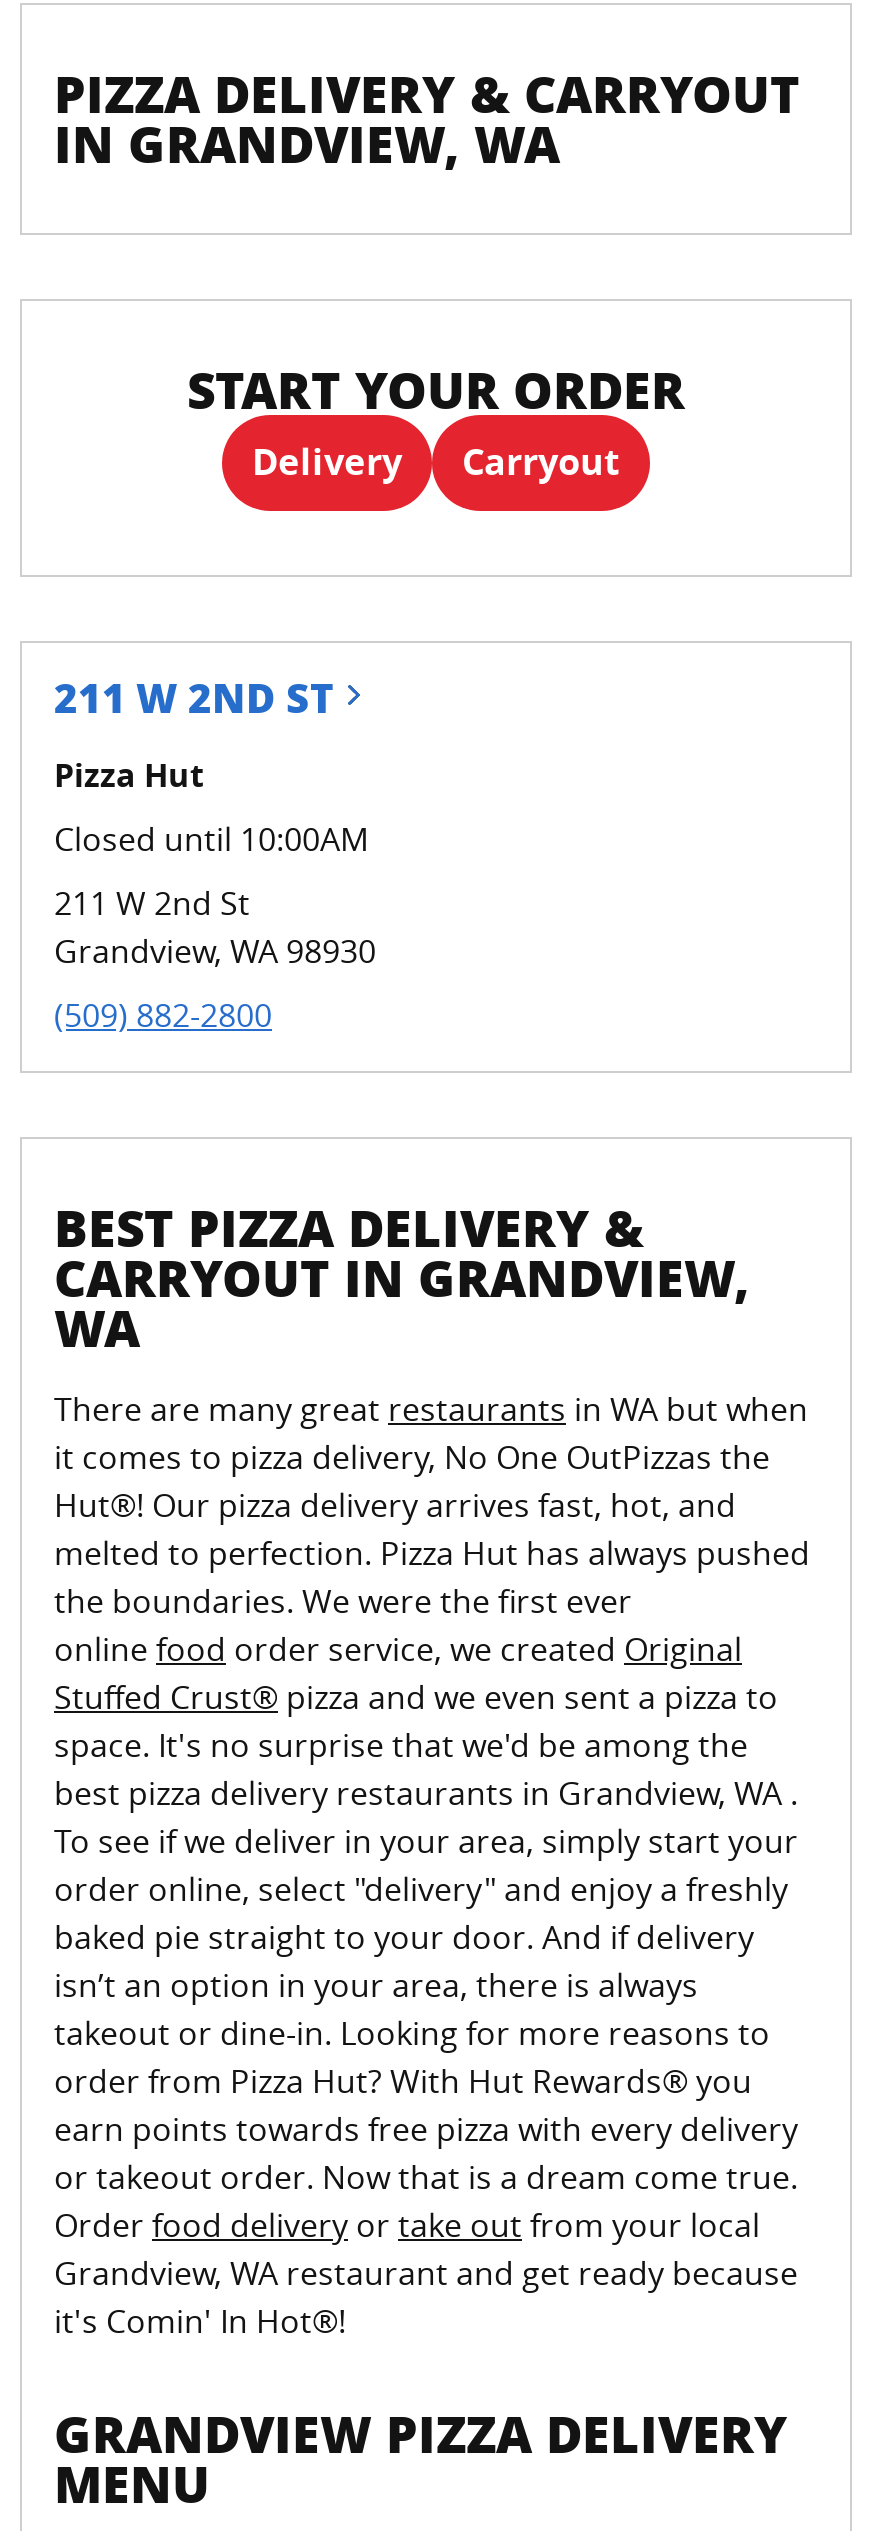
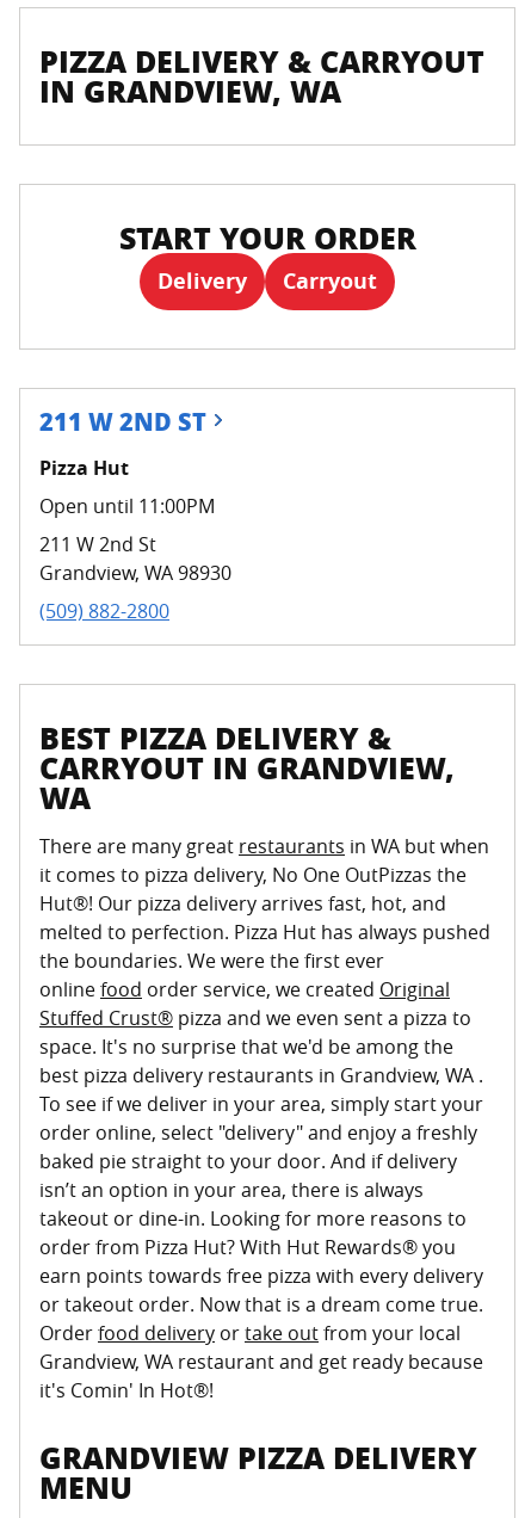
[54,817,368,861] Closed until 10:00AM -> [39,493,215,519] Open until 11:00PM

